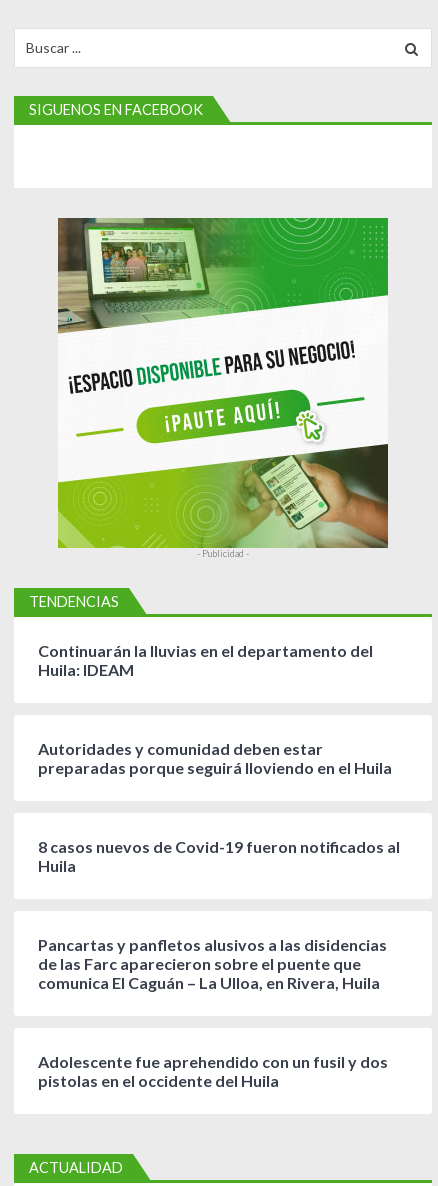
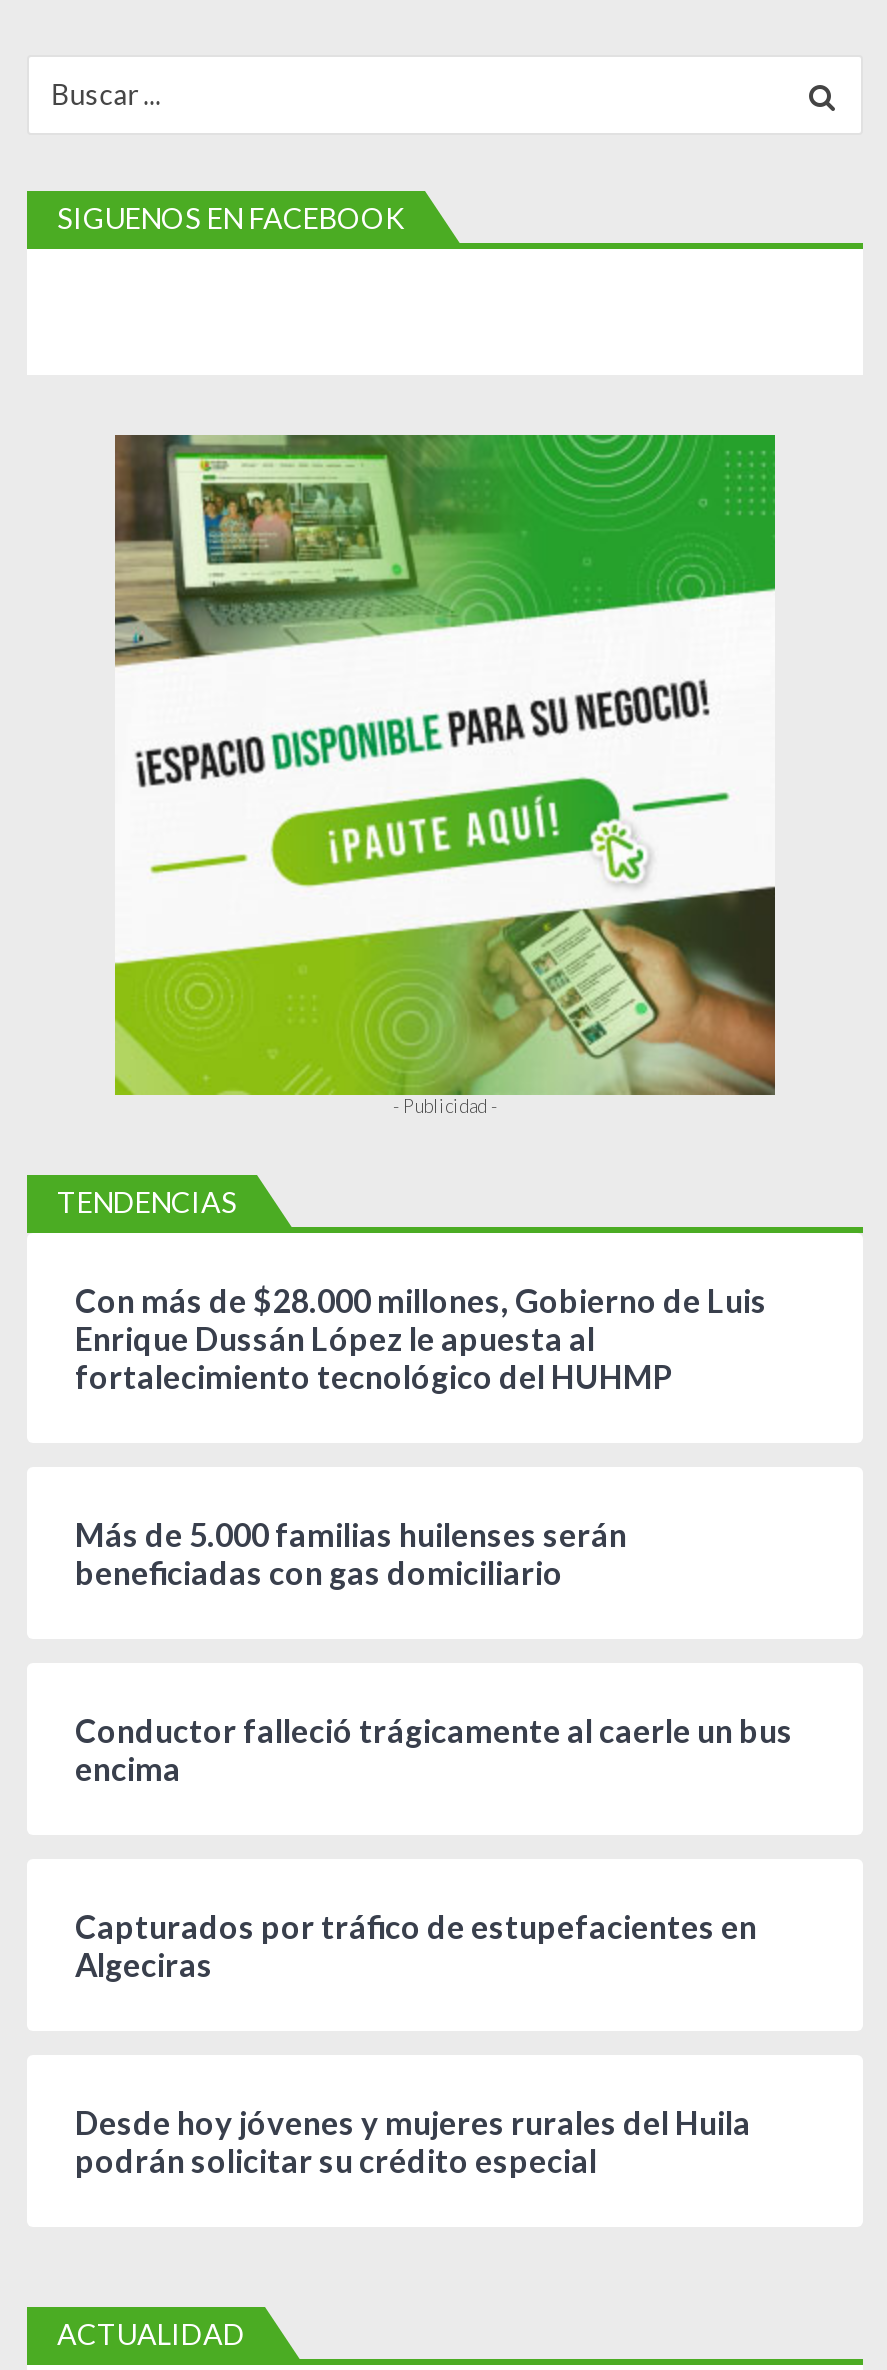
[38,641,373,679] Continuarán la lluvias en el departamento del | Huila: IDEAM -> [75,1280,767,1394] Con más de $28.000 millones, Gobierno de Luis | Enrique Dussán López le apuesta al | fortalecimiento tecnológico del HUHMP
[38,739,392,777] Autoridades y comunidad deben estar | preparadas porque seguirá lloviendo en el Huila -> [75,1514,627,1590] Más de 5.000 familias huilenses serán | beneficiadas con gas domiciliario
[38,837,400,875] 8 casos nuevos de Covid-19 fueron notificados al | Huila -> [75,1710,793,1786] Conductor falleció trágicamente al caerle un bus | encima
[38,935,387,992] Pancartas y panfletos alusivos a las disidencias | de las Farc aparecieron sobre el puente que | comunica El Caguán – La Ulloa, en Rivera, Huila -> [75,1906,757,1982] Capturados por tráfico de estupefacientes en | Algeciras
[38,1052,388,1090] Adolescente fue aprehendido con un fusil y dos | pistolas en el occidente del Huila -> [75,2102,751,2178] Desde hoy jóvenes y mujeres rurales del Huila | podrán solicitar su crédito especial

